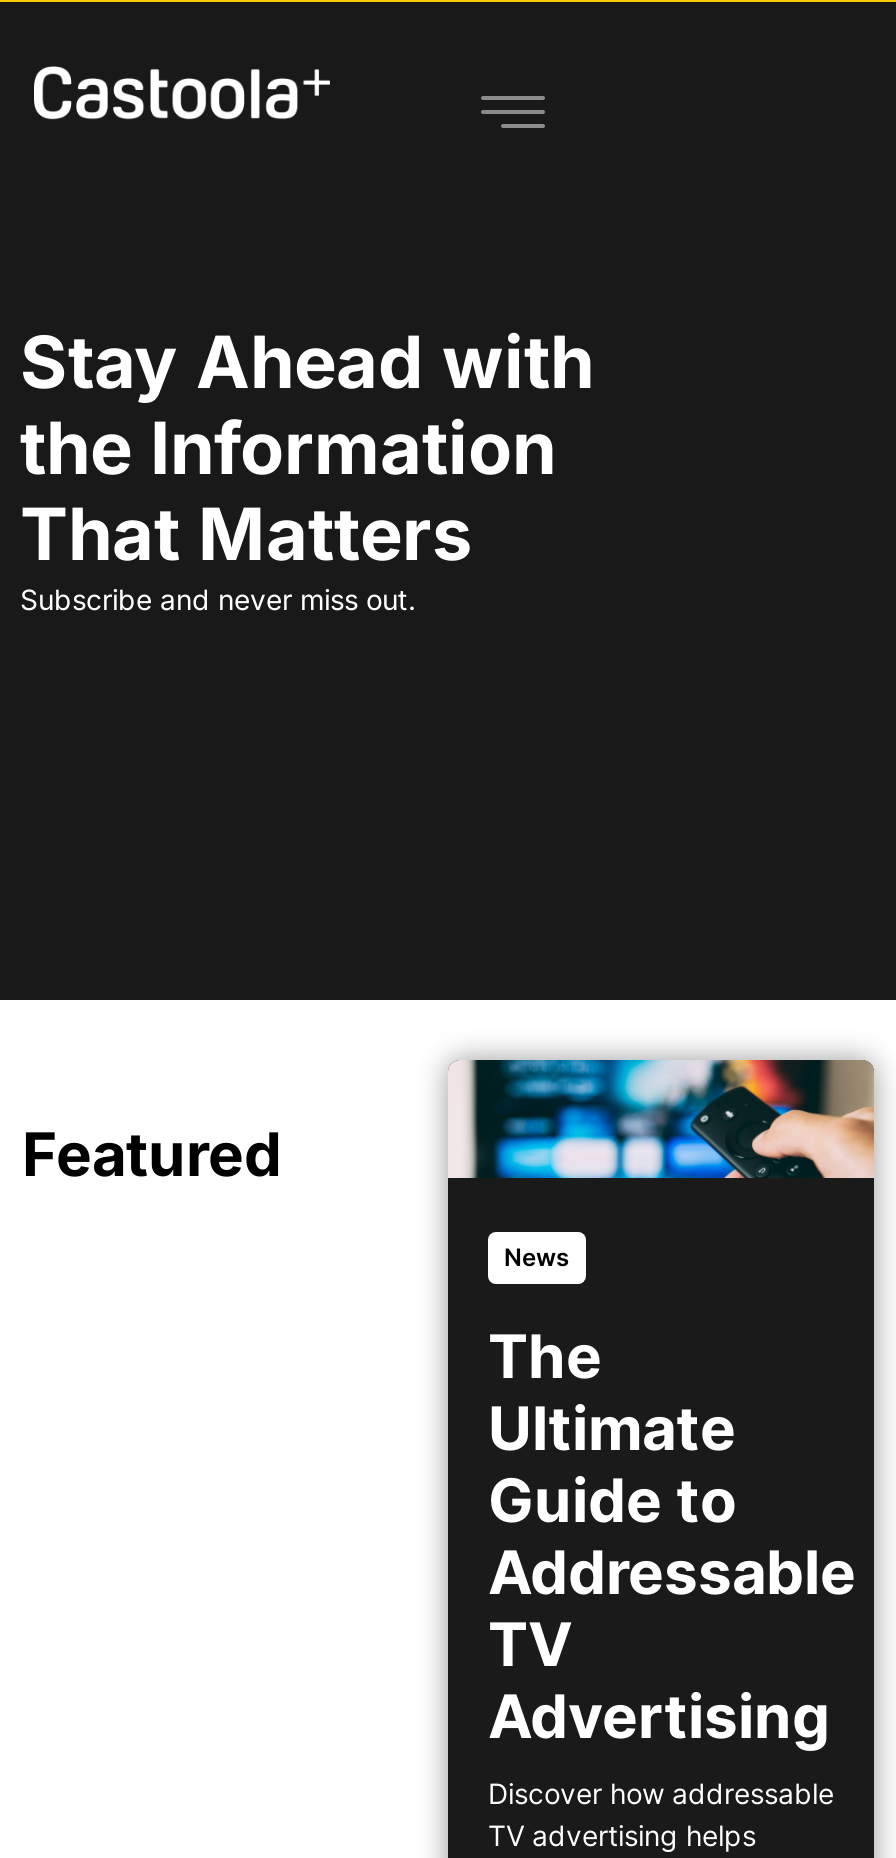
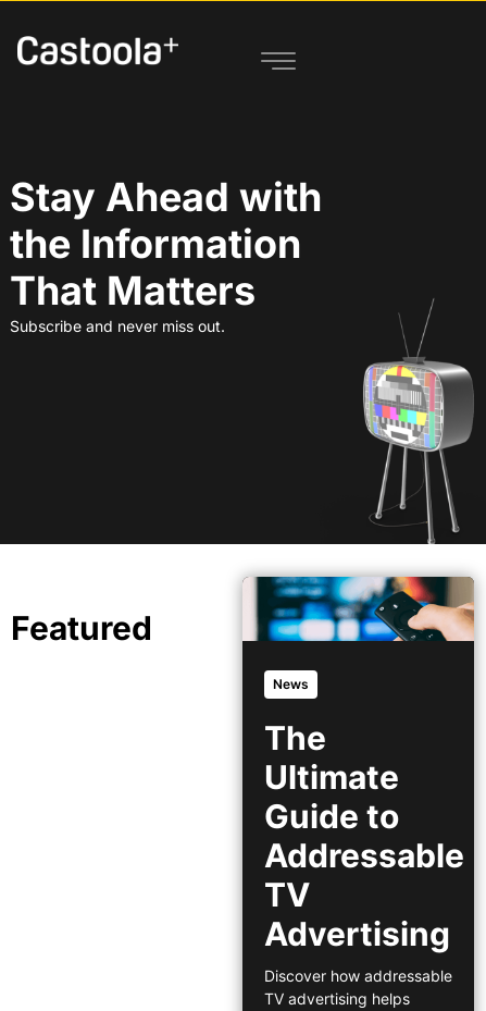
none -> [362,299,474,544] [image]

